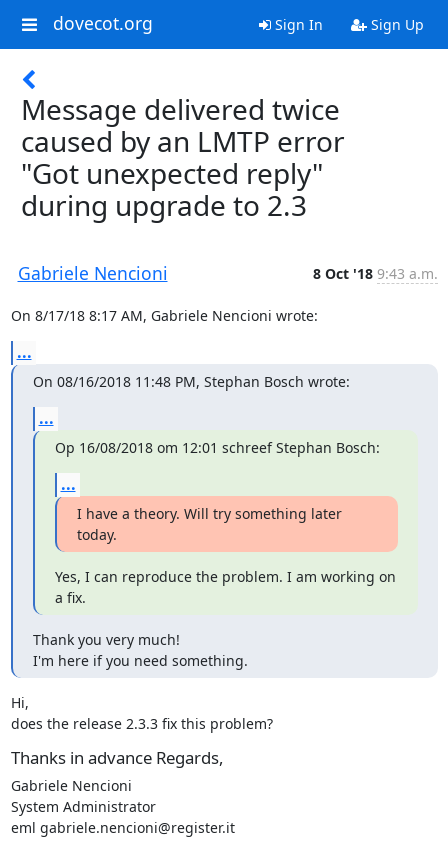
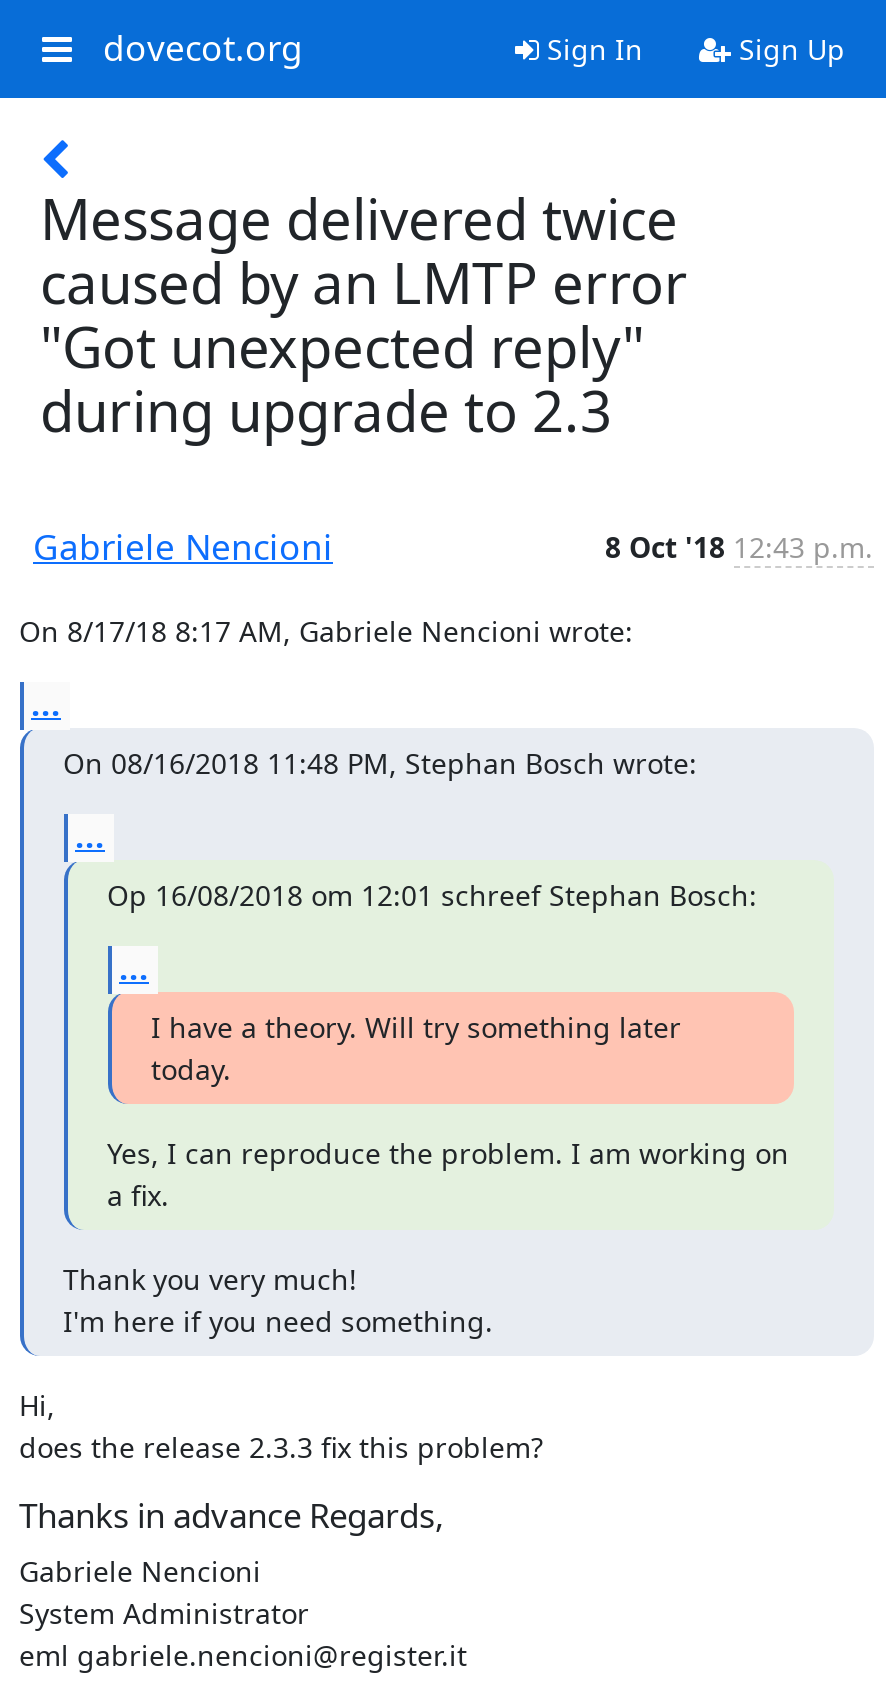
[312,264,437,283] 8 Oct '18 9:43 a.m. -> [605,528,873,566] 8 Oct '18 12:43 p.m.

